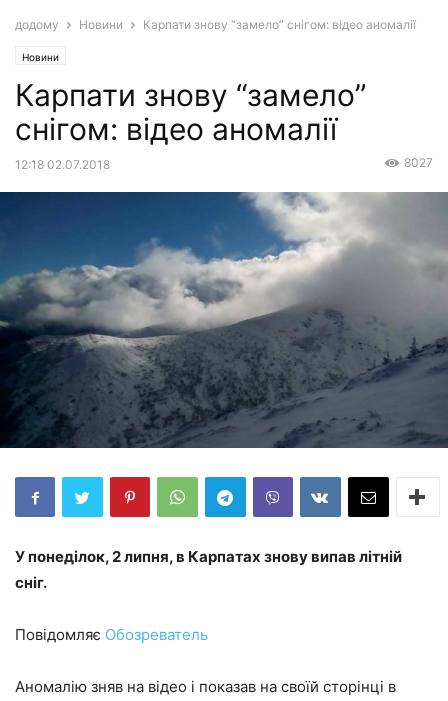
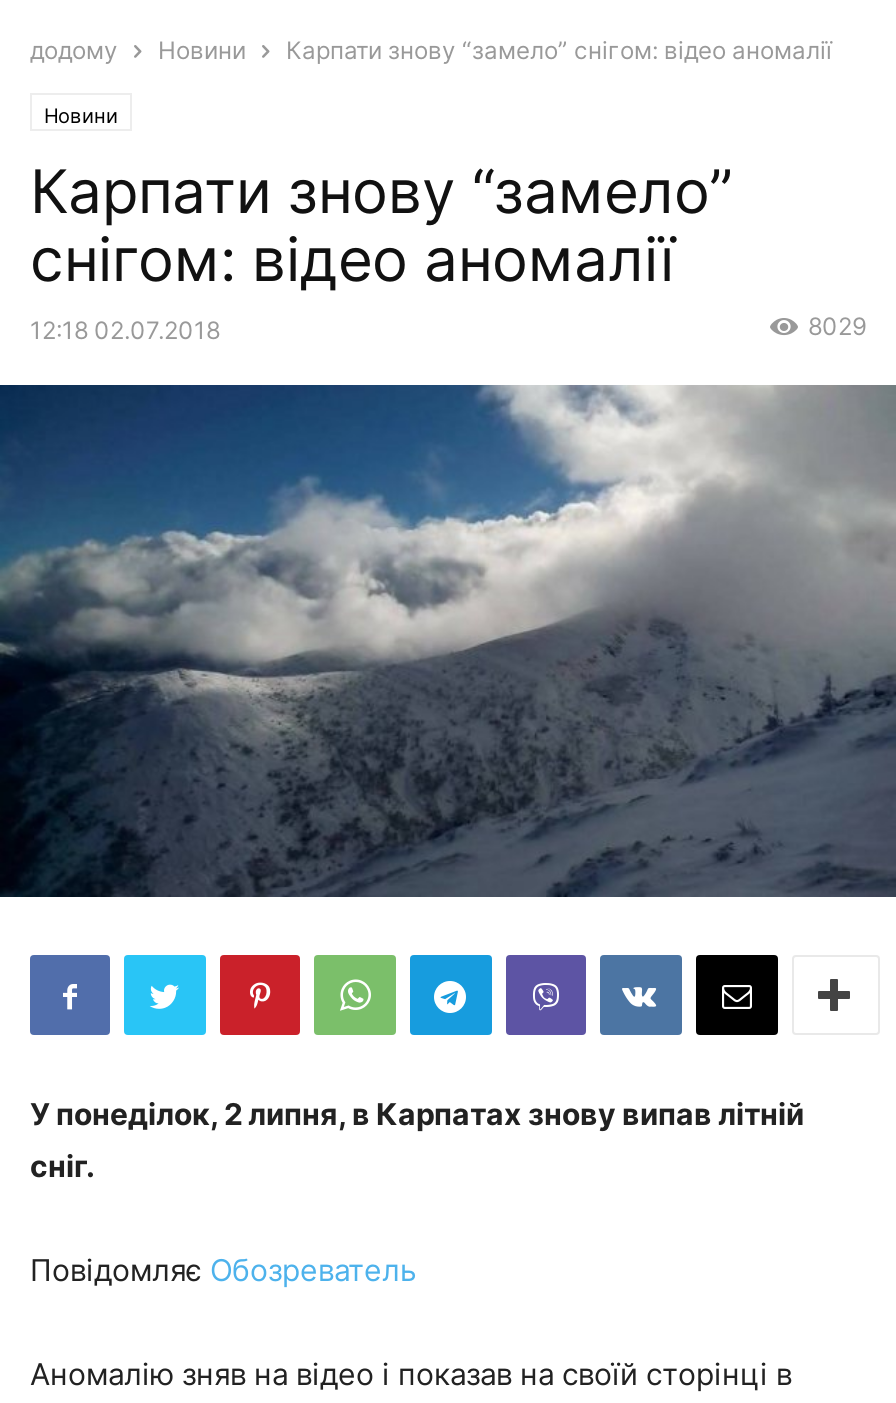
[404,155,433,170] 8027 -> [808,311,866,341] 8029

